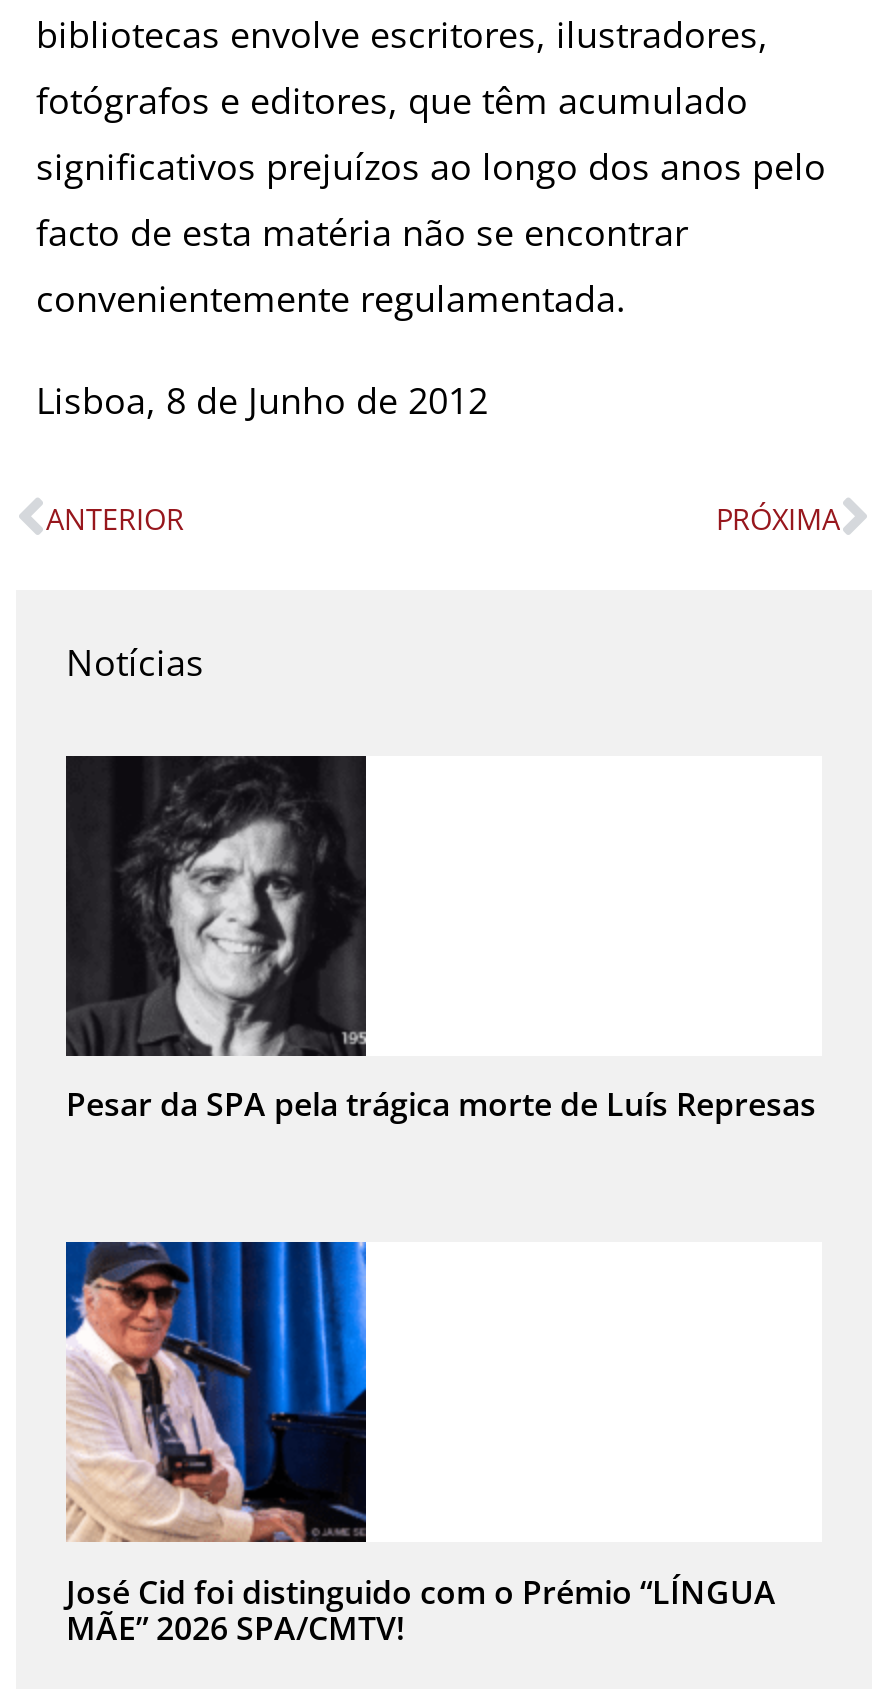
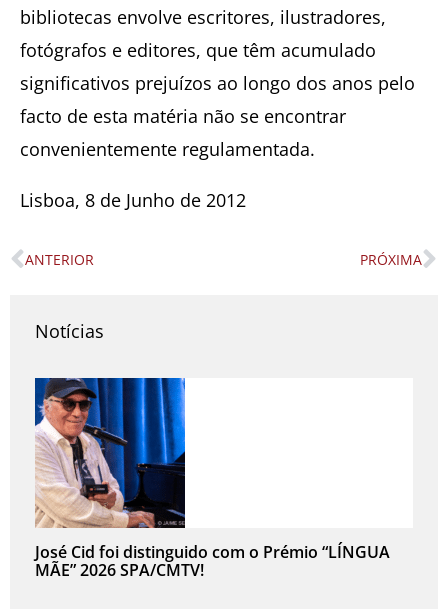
[64,754,816,1126] [image] | Pesar da SPA pela trágica morte de Luís Represas -> none

